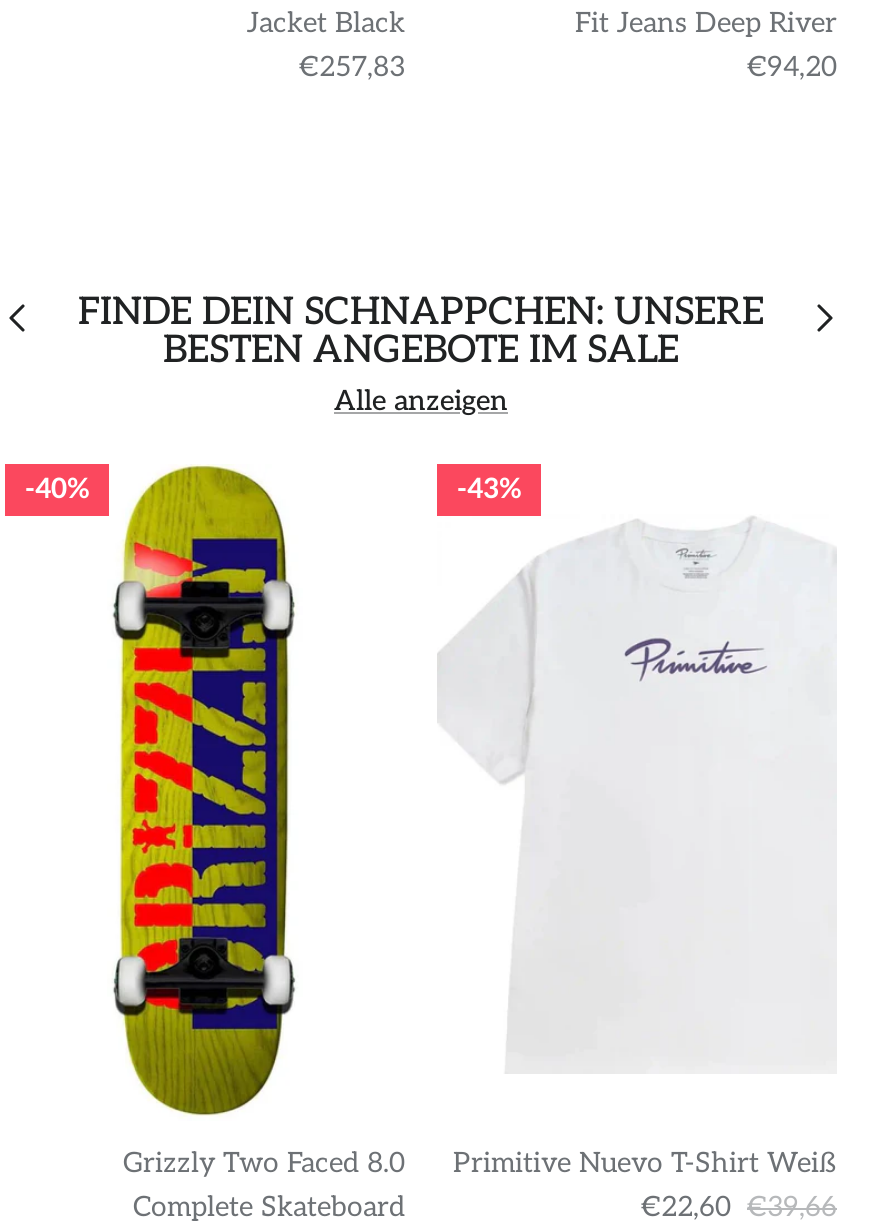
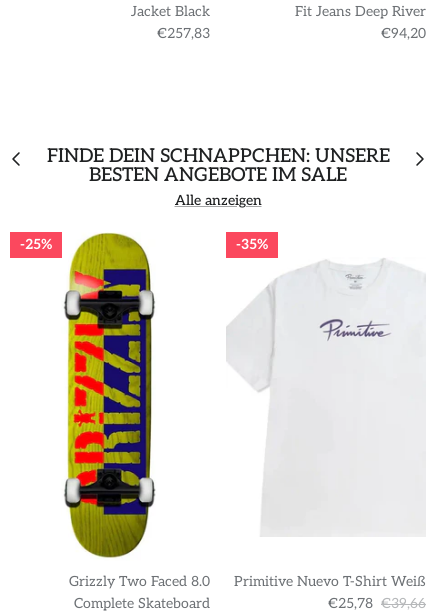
[35,472,89,506] 40% -> [25,236,52,253] 25%
[467,472,521,506] 43% -> [241,236,268,253] 35%
[641,1191,837,1225] €22,60 €39,66 -> [328,595,426,612] €25,78 €39,66

